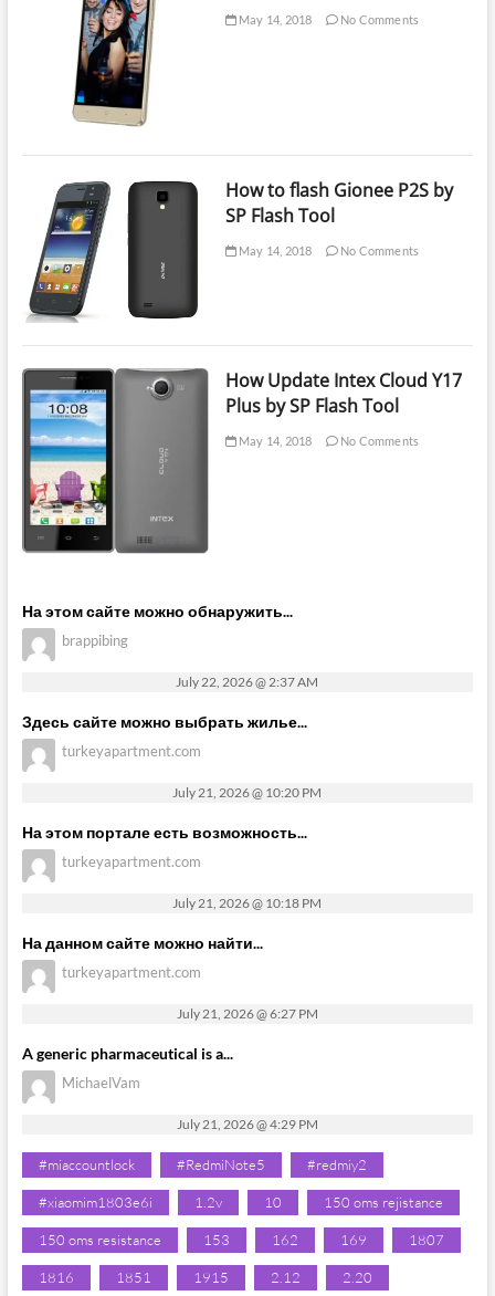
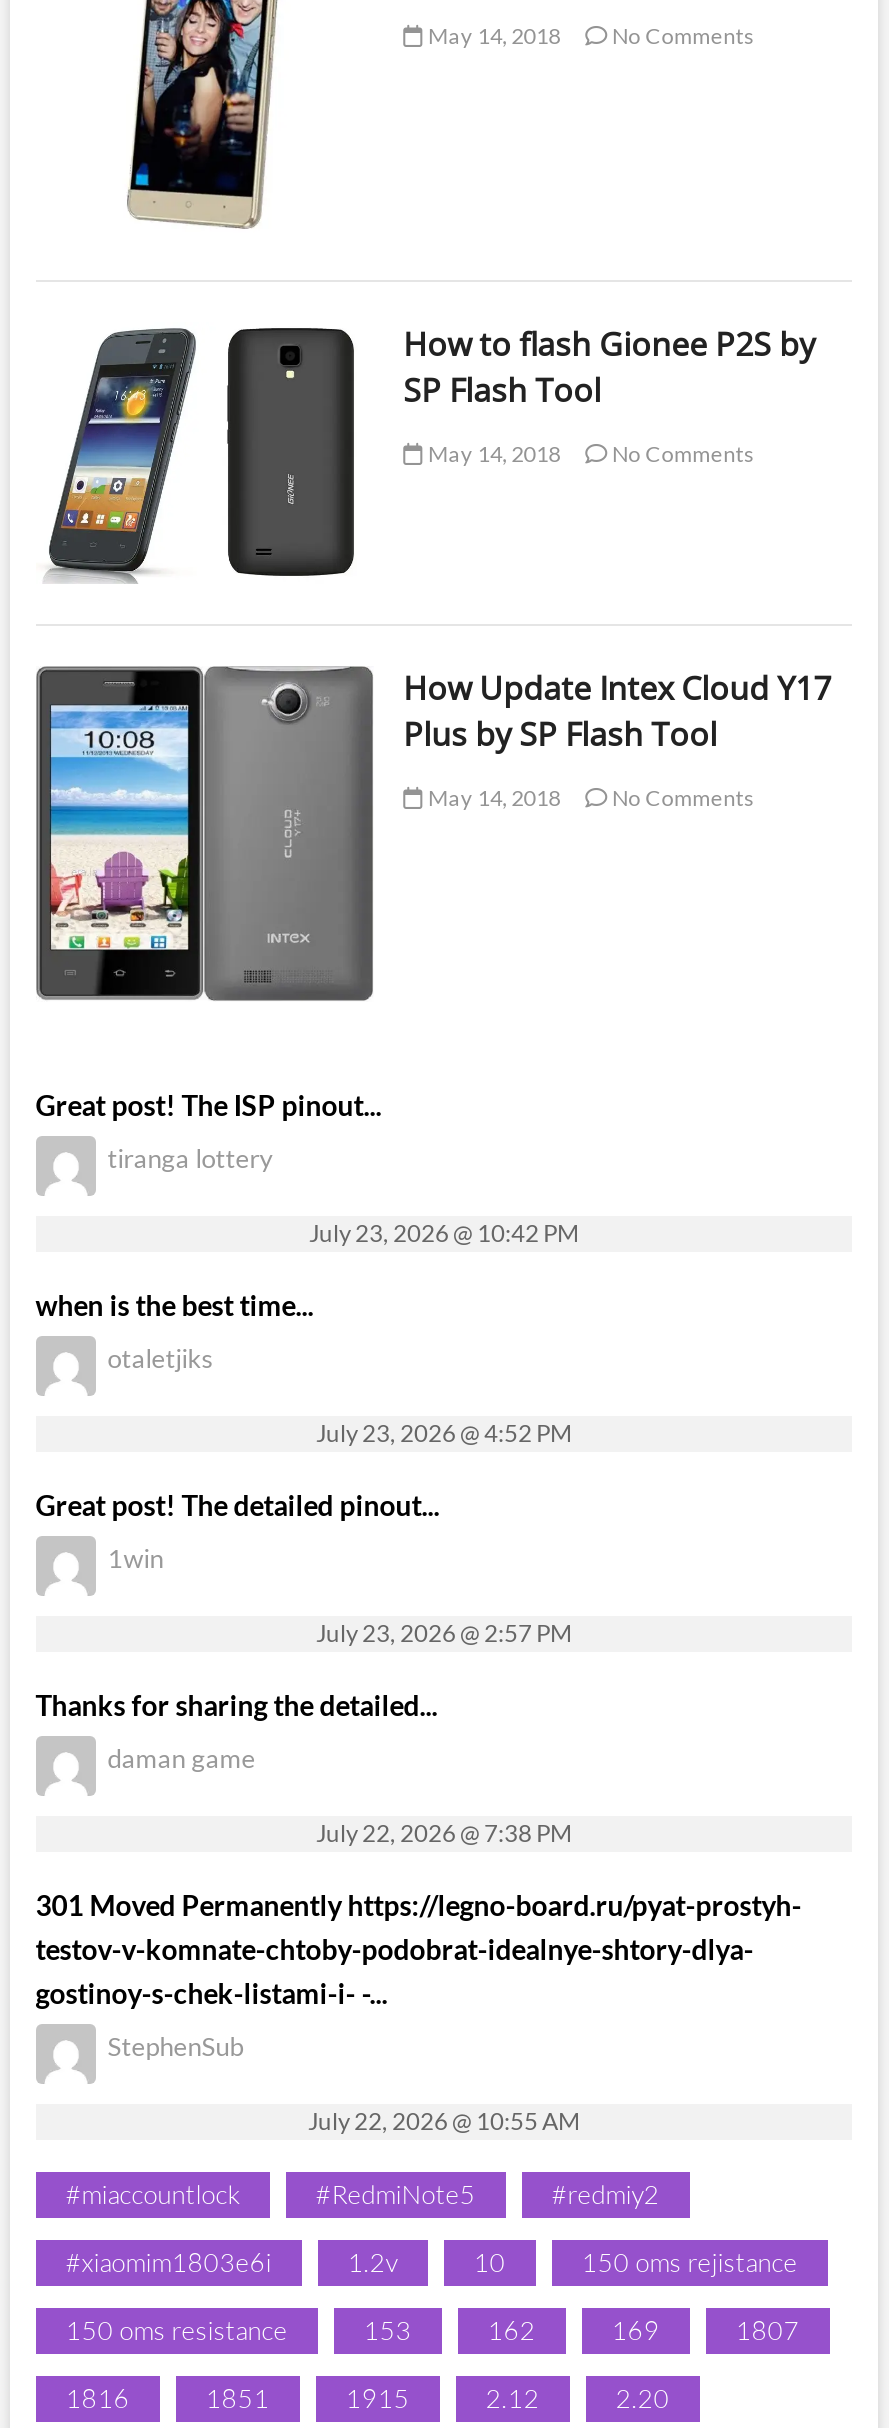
[22,602,293,621] На этом сайте можно обнаружить... -> [36,1089,382,1123] Great post! The ISP pinout...
[62,631,128,649] brappibing -> [108,1141,274,1173] tiranga lottery
[176,674,319,690] July 22, 2026 @ 2:37 AM -> [309,1219,579,1249] July 23, 2026 @ 10:42 PM
[22,713,307,731] Здесь сайте можно выбрать жилье... -> [36,1289,314,1323] when is the best time...
[62,742,201,759] turkeyapartment.com -> [108,1341,214,1373] otaletjiks
[173,784,322,801] July 21, 2026 @ 10:20 PM -> [316,1419,572,1449] July 23, 2026 @ 4:52 PM
[22,823,307,842] На этом портале есть возможность... -> [36,1489,440,1523] Great post! The detailed pinout...
[62,852,201,870] turkeyapartment.com -> [108,1541,164,1573] 1win
[173,895,322,912] July 21, 2026 @ 10:18 PM -> [316,1619,572,1649] July 23, 2026 @ 2:57 PM
[22,934,263,953] На данном сайте можно найти... -> [36,1689,438,1723] Thanks for sharing the detailed...
[62,963,201,980] turkeyapartment.com -> [108,1741,256,1773] daman game
[177,1006,318,1022] July 21, 2026 @ 6:27 PM -> [316,1819,572,1849] July 22, 2026 @ 7:38 PM
[22,1044,233,1063] A generic pharmaceutical is a... -> [36,1889,802,2011] 301 Moved Permanently https://legno-board.ru/pyat-prostyh- | testov-v-komnate-chtoby-podobrat-idealnye-shtory-dlya- | gostinoy-s-chek-listami-i- -...
[62,1073,140,1091] MichaelVam -> [108,2029,244,2061] StephenSub
[177,1116,318,1133] July 21, 2026 @ 4:29 PM -> [308,2107,580,2137] July 22, 2026 @ 10:55 AM

